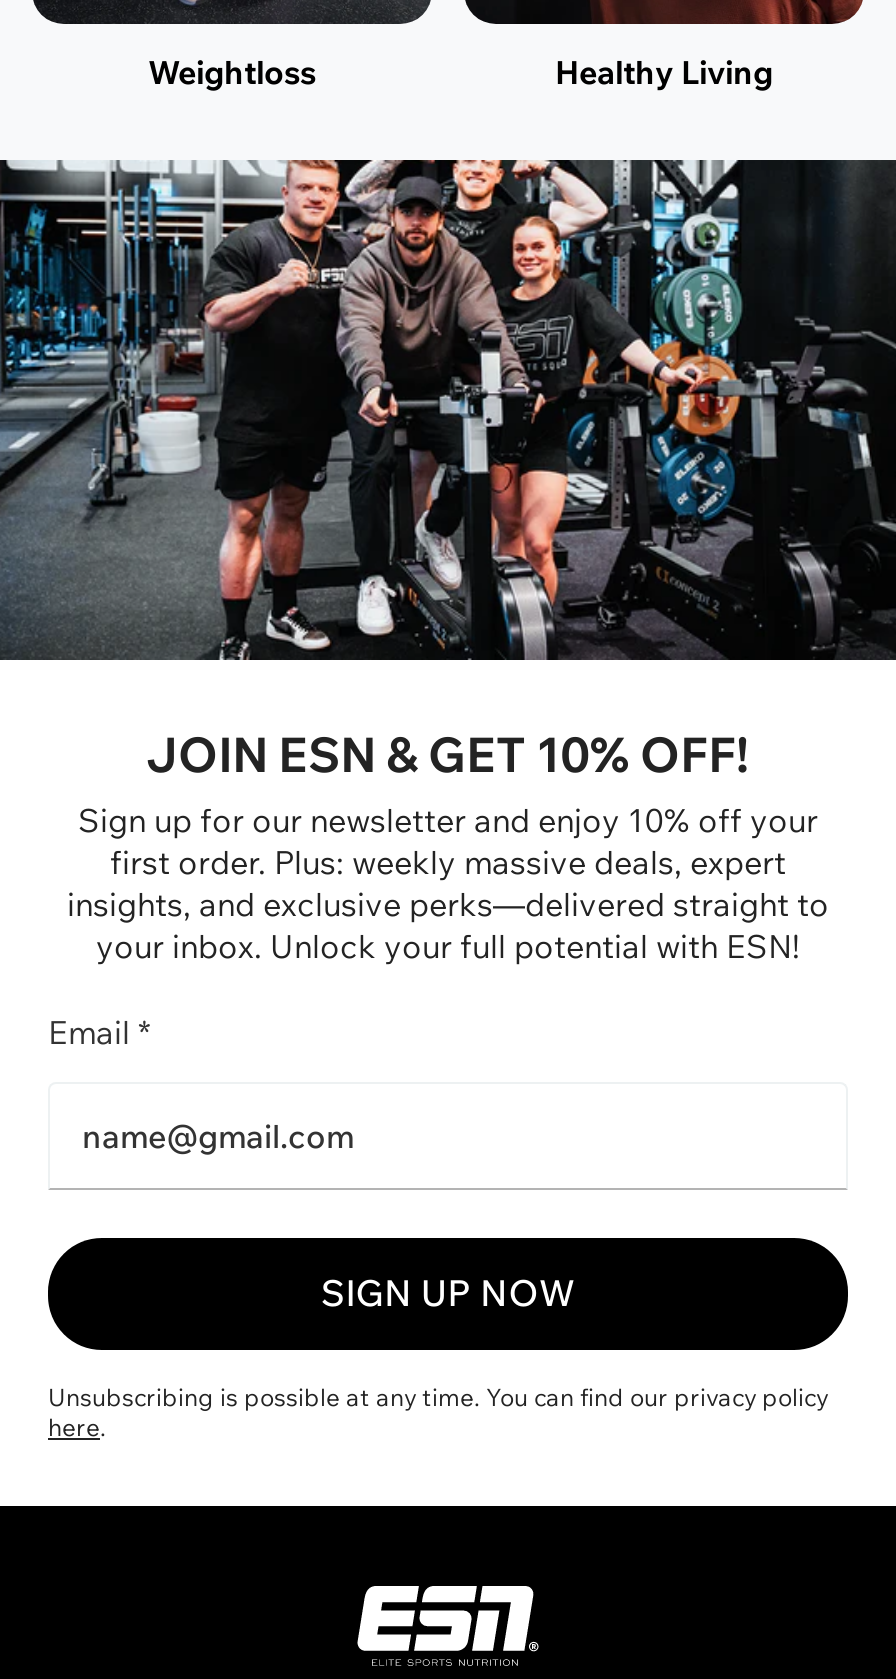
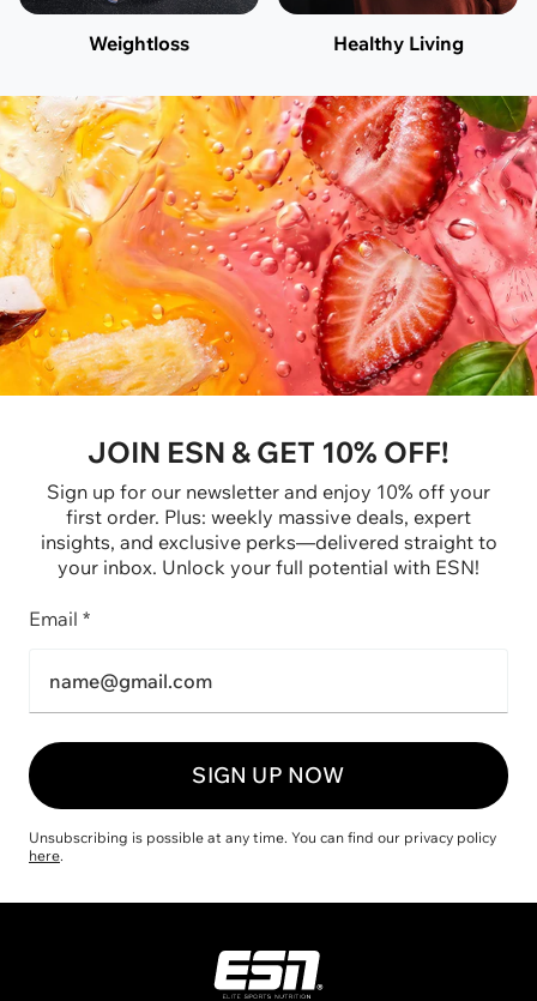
[6,158,890,662] [image] -> [4,95,533,397] [image]

